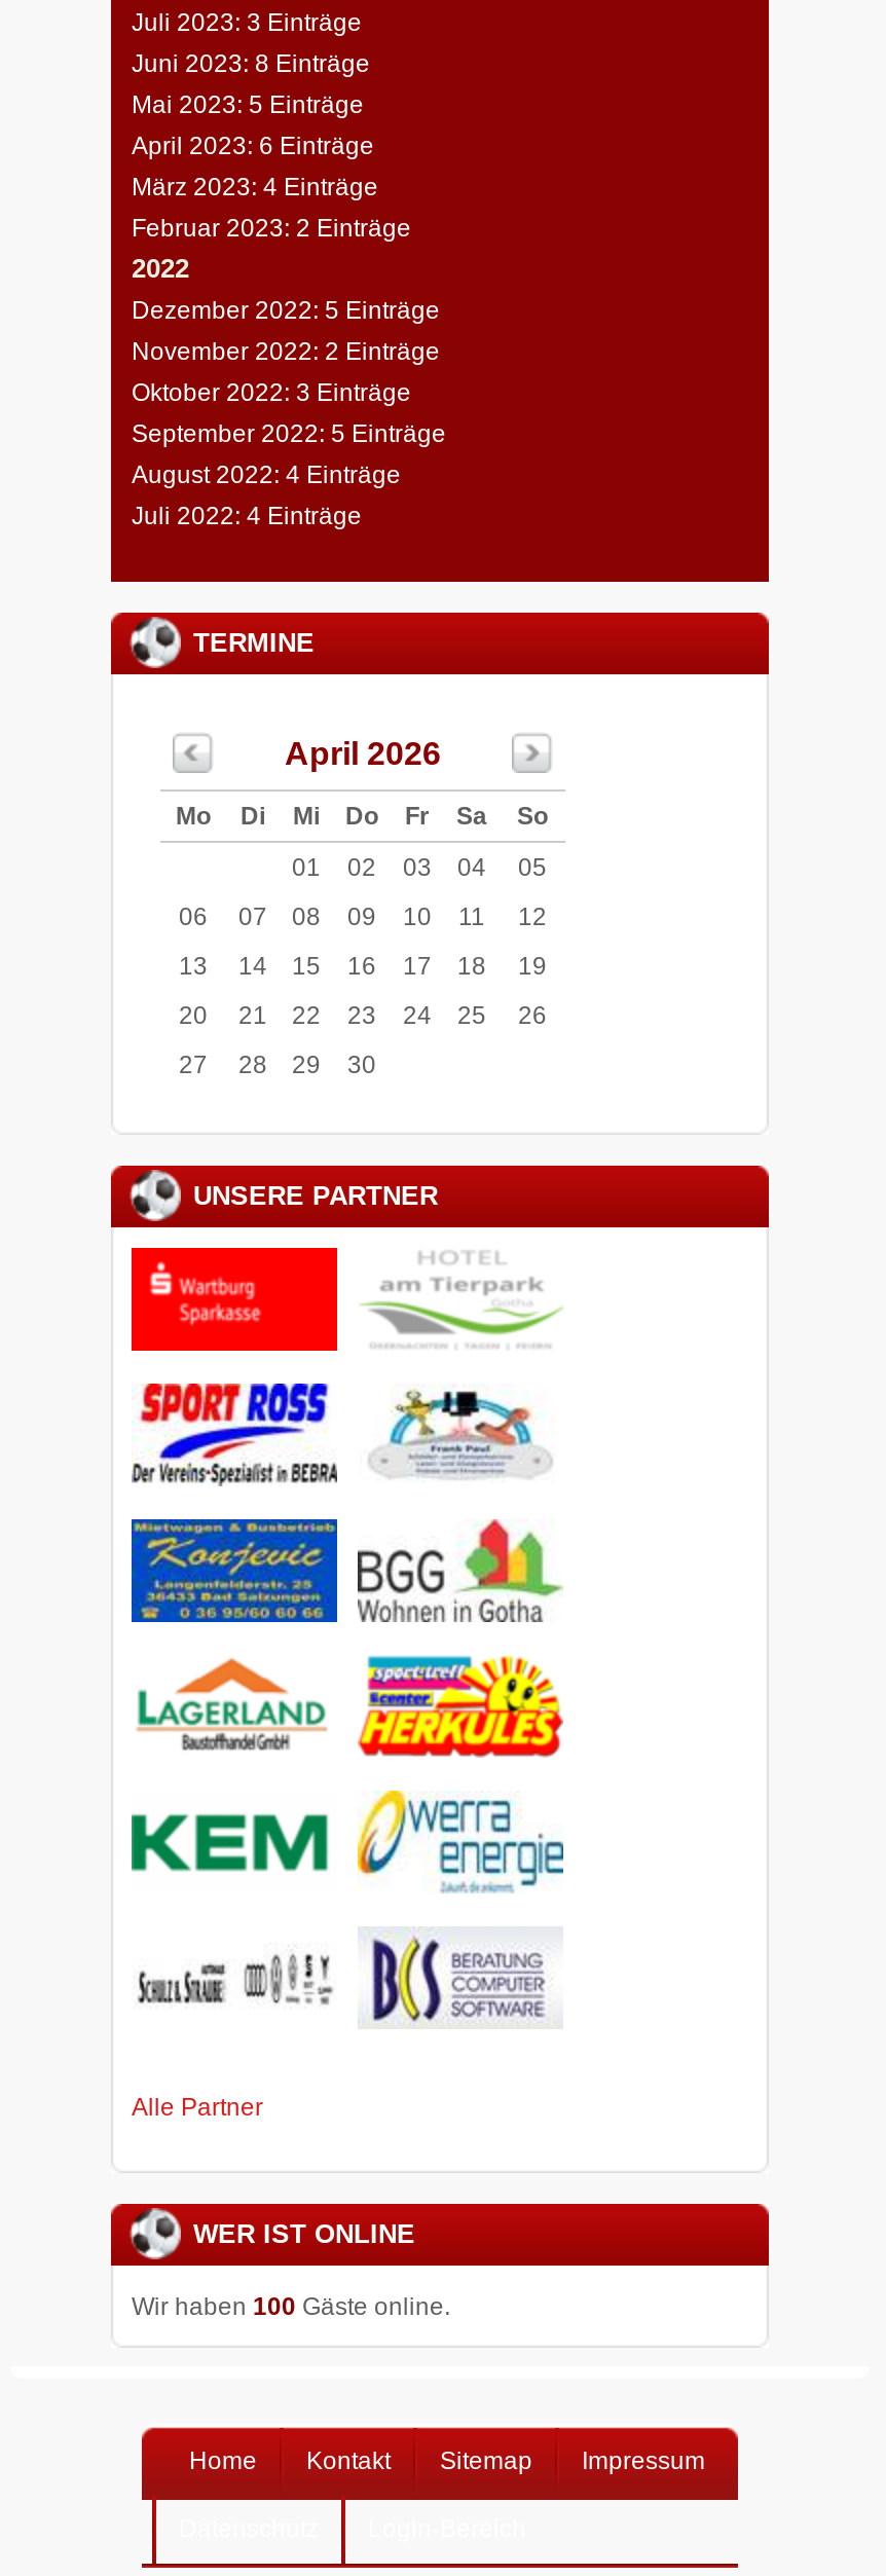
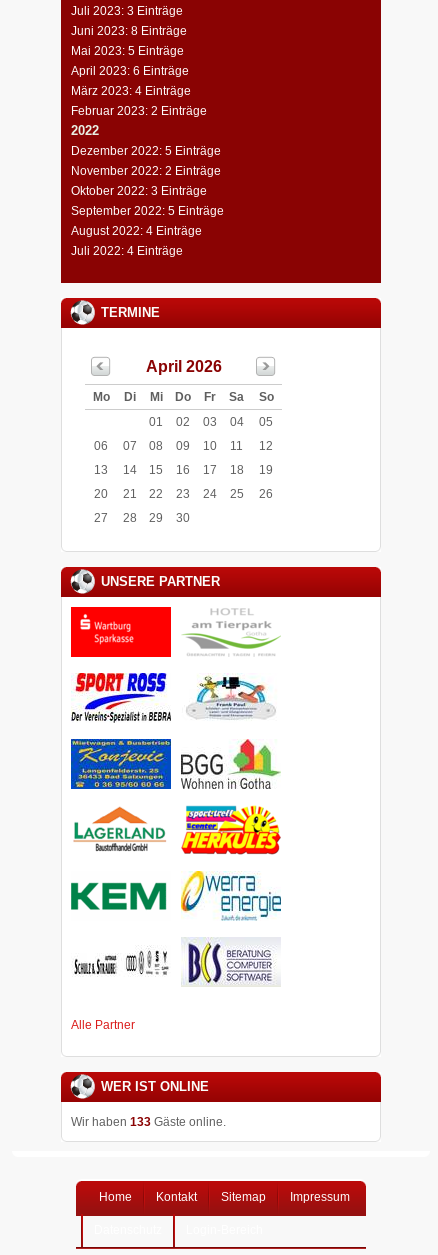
[132,2292,450,2321] Wir haben 100 Gäste online. -> [71,1115,226,1129] Wir haben 133 Gäste online.

